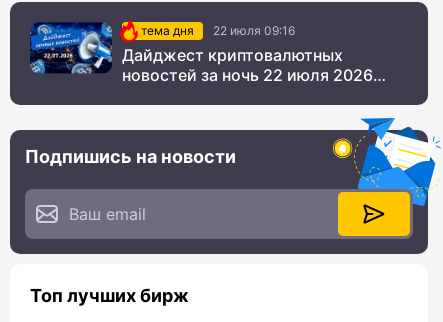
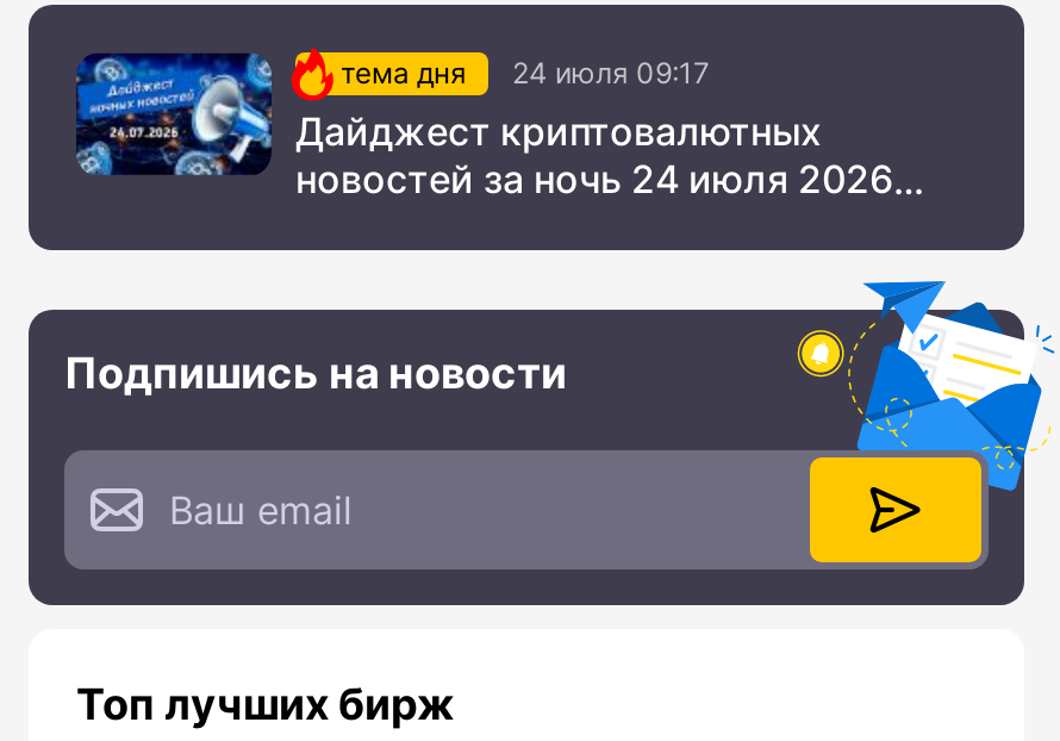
[141,23,295,38] тема дня 22 июля 09:16 -> [341,56,710,91] тема дня 24 июля 09:17
[122,65,373,85] новостей за ночь 22 июля 2026 -> [295,156,893,203] новостей за ночь 24 июля 2026

